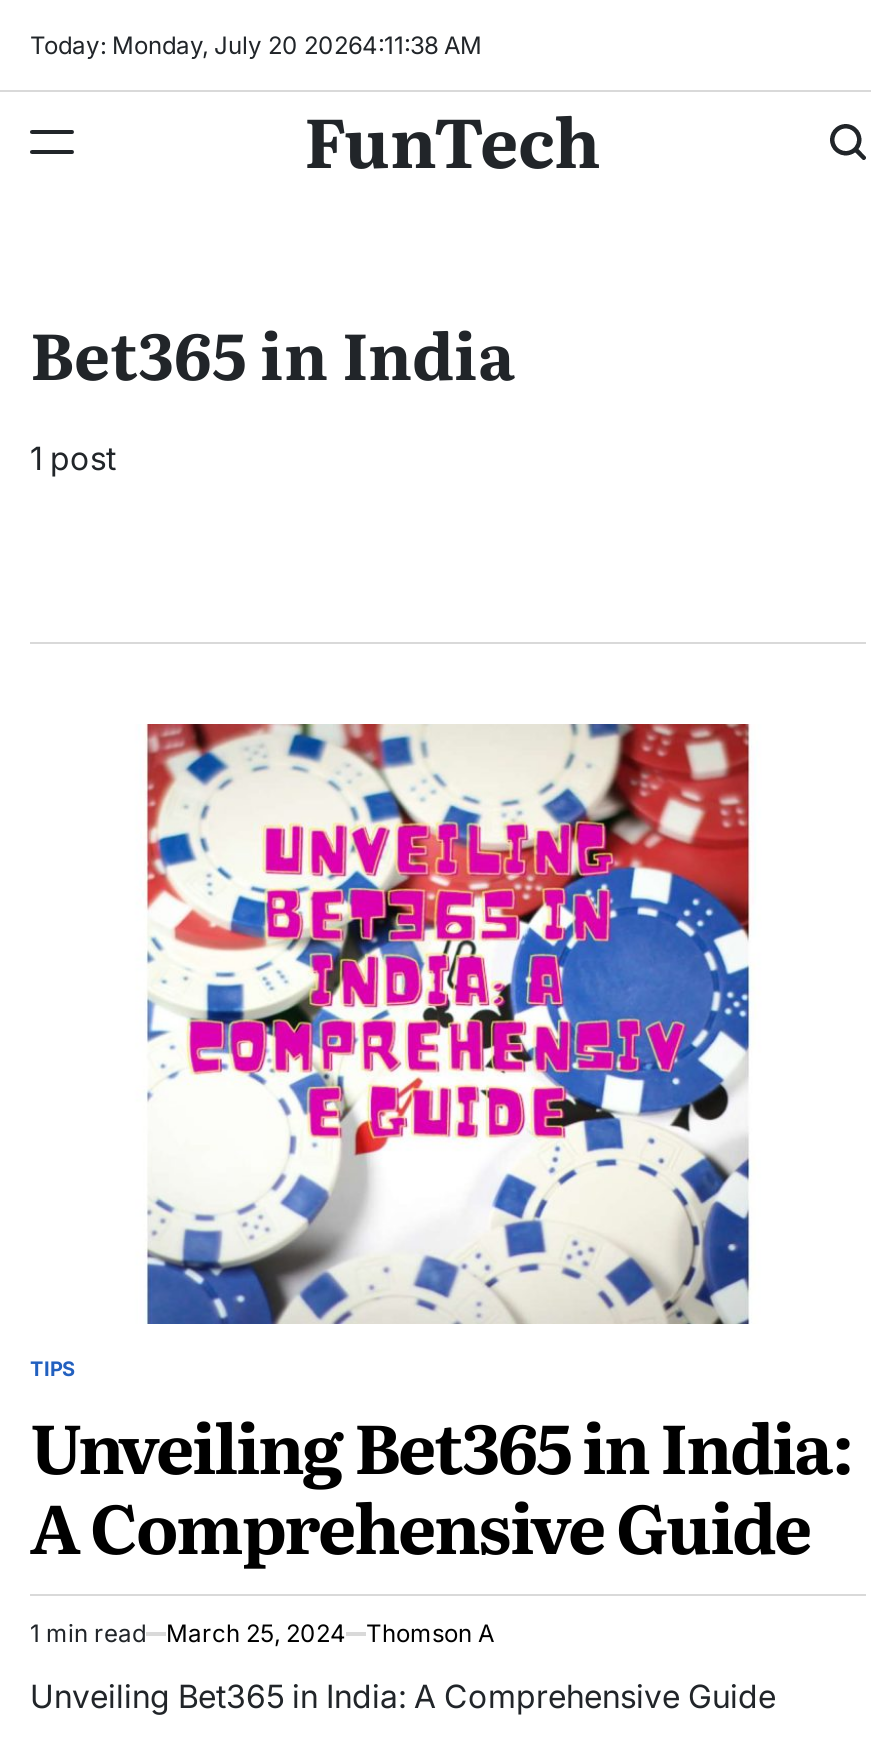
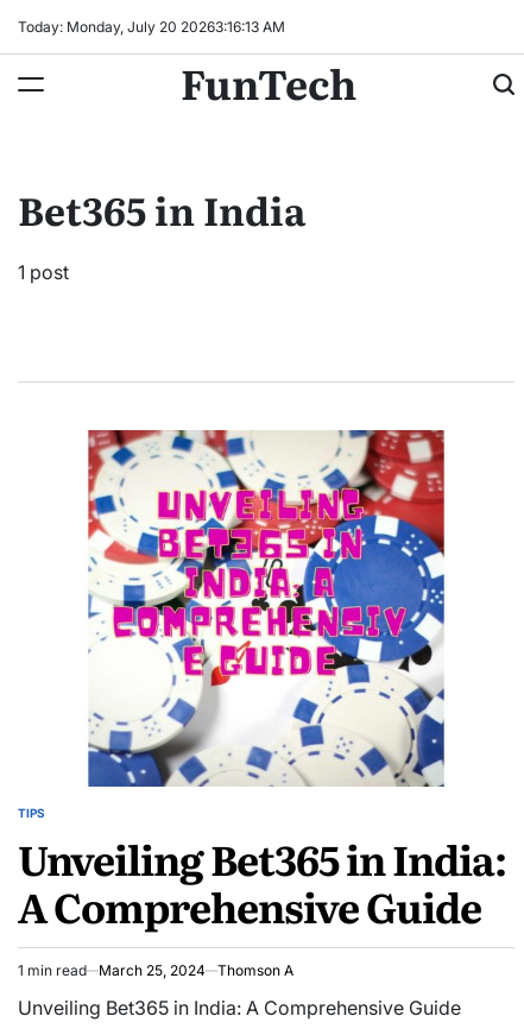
[30,29,482,59] Today: Monday, July 20 20264:11:38 AM -> [18,17,285,35] Today: Monday, July 20 20263:16:13 AM

